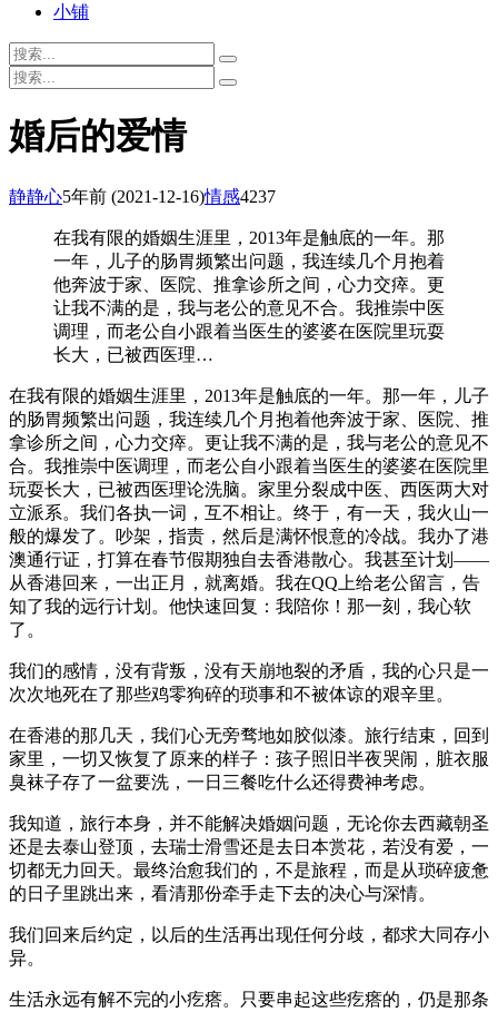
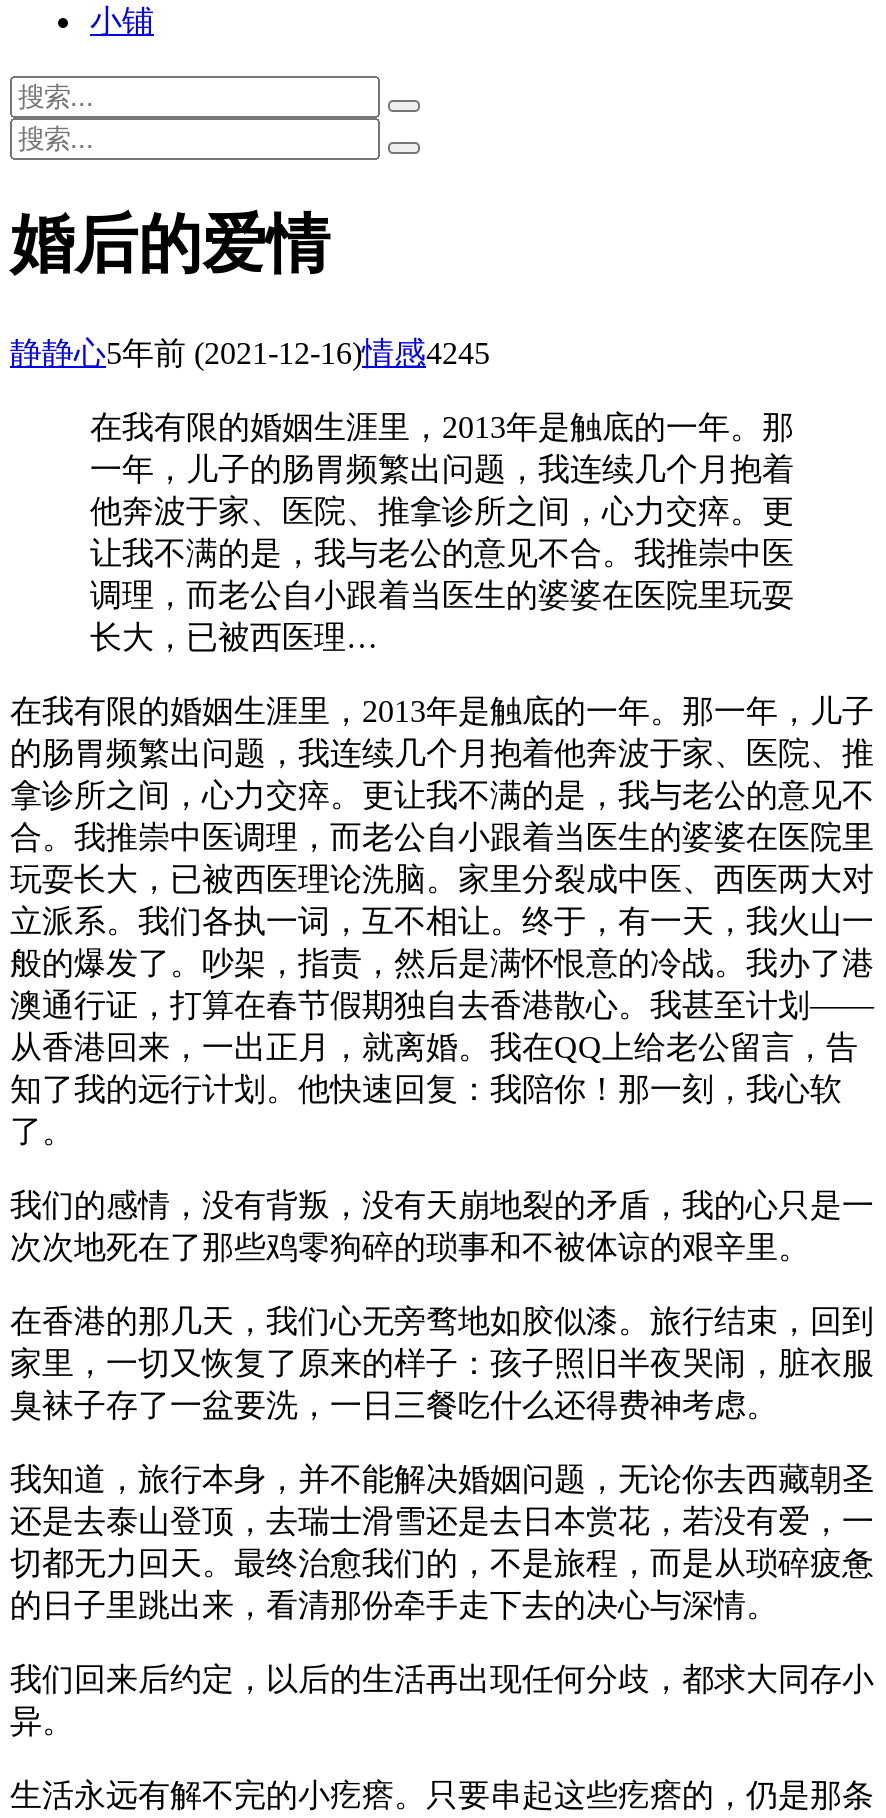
[9,187,276,206] 静静心5年前(2021-12-16)情感4237 -> [10,336,490,370] 静静心5年前(2021-12-16)情感4245

